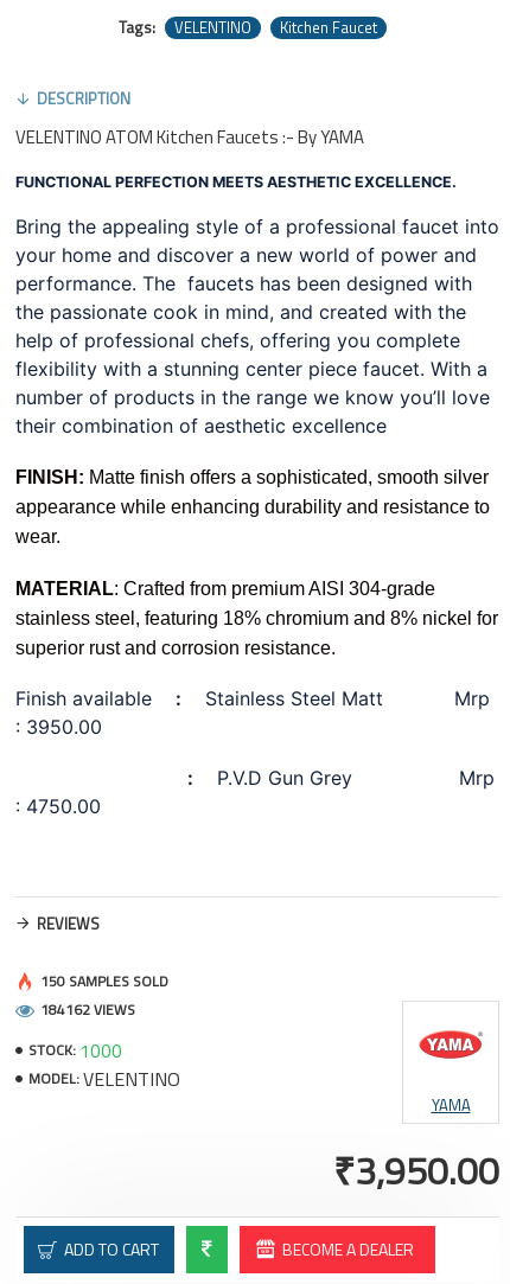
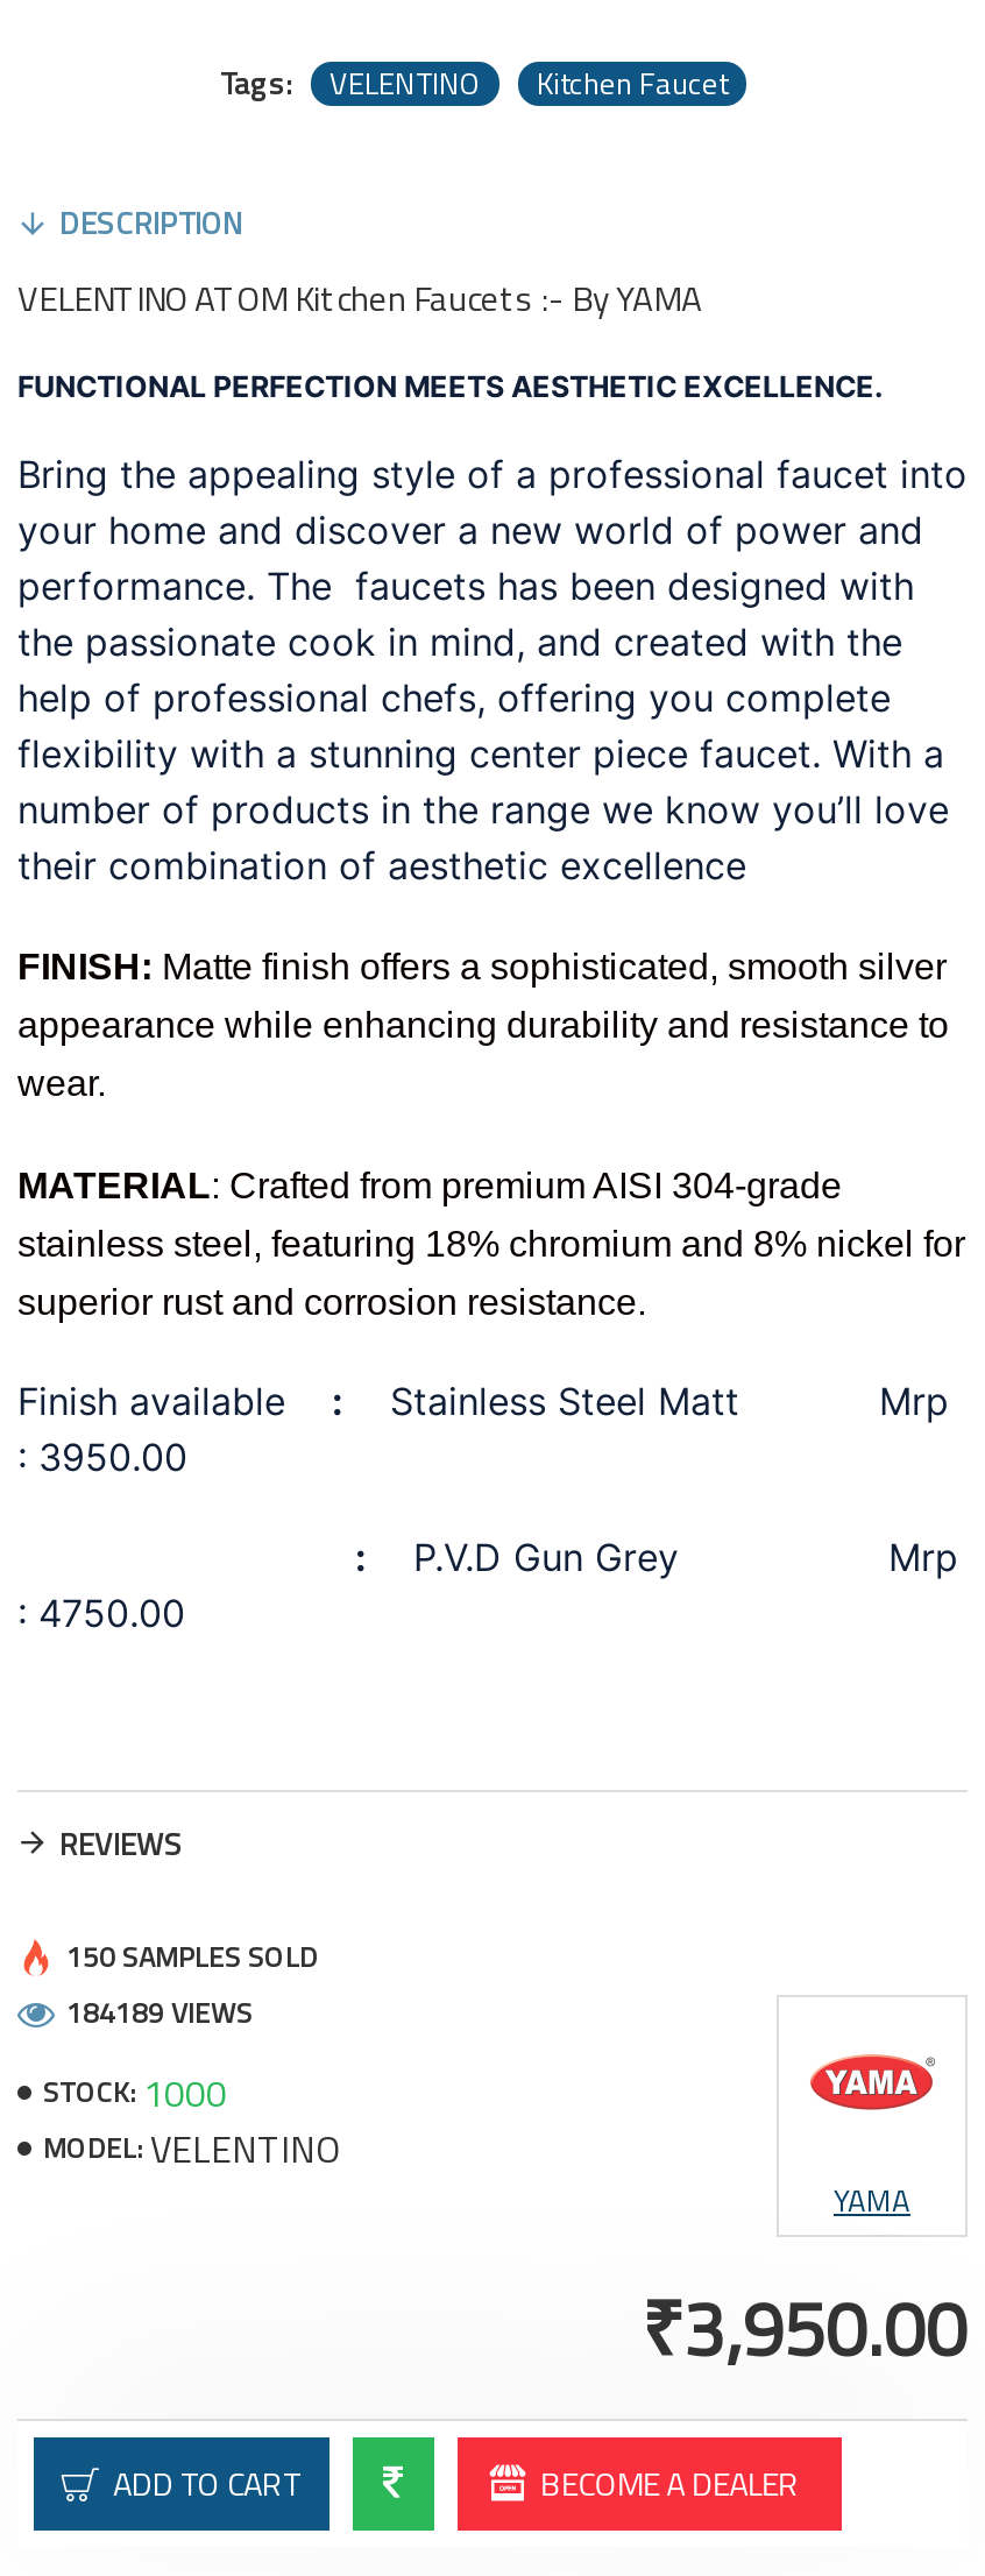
[40,998,135,1021] 184162 VIEWS -> [66,1990,253,2034] 184189 VIEWS

